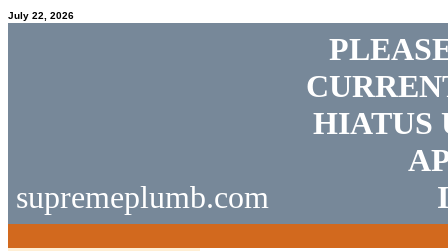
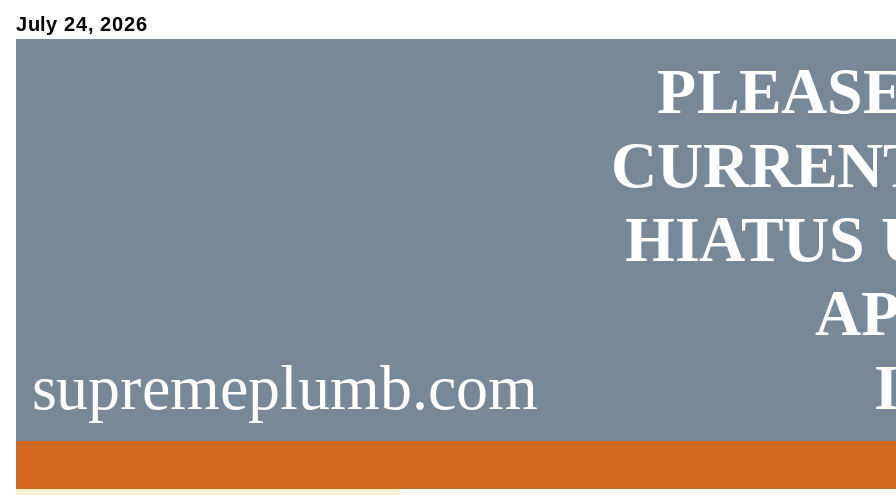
[8,10,74,21] July 22, 2026 -> [16,13,148,35] July 24, 2026

